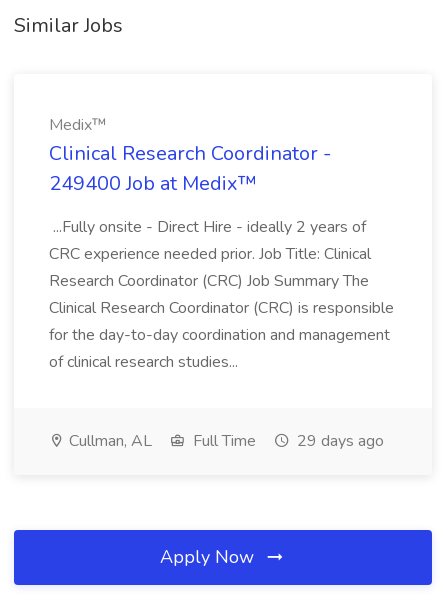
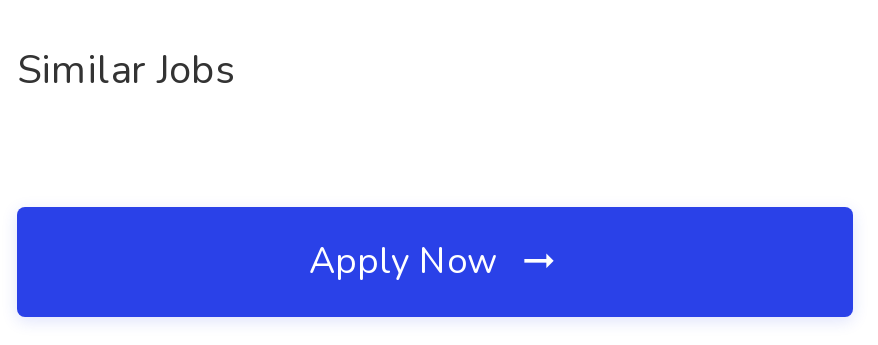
[49,114,394,373] Medix™ | Clinical Research Coordinator - | 249400 Job at Medix™ | ...Fully onsite - Direct Hire - ideally 2 years of | CRC experience needed prior. Job Title: Clinical | Research Coordinator (CRC) Job Summary The | Clinical Research Coordinator (CRC) is responsible | for the day-to-day coordination and management | of clinical research studies... -> none
[65,430,384,452] Cullman, AL | Full Time | 29 days ago -> none

